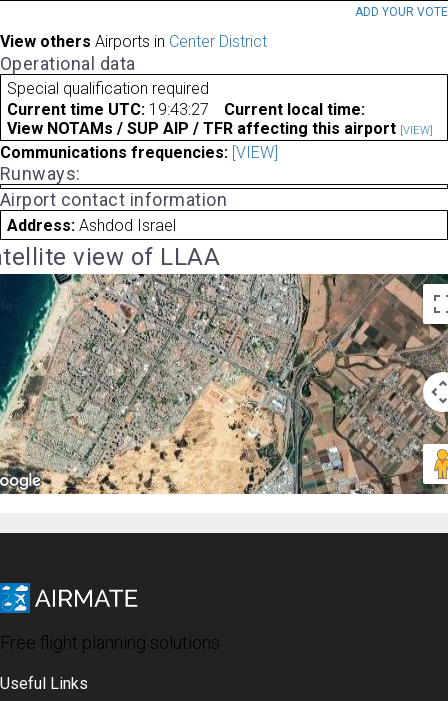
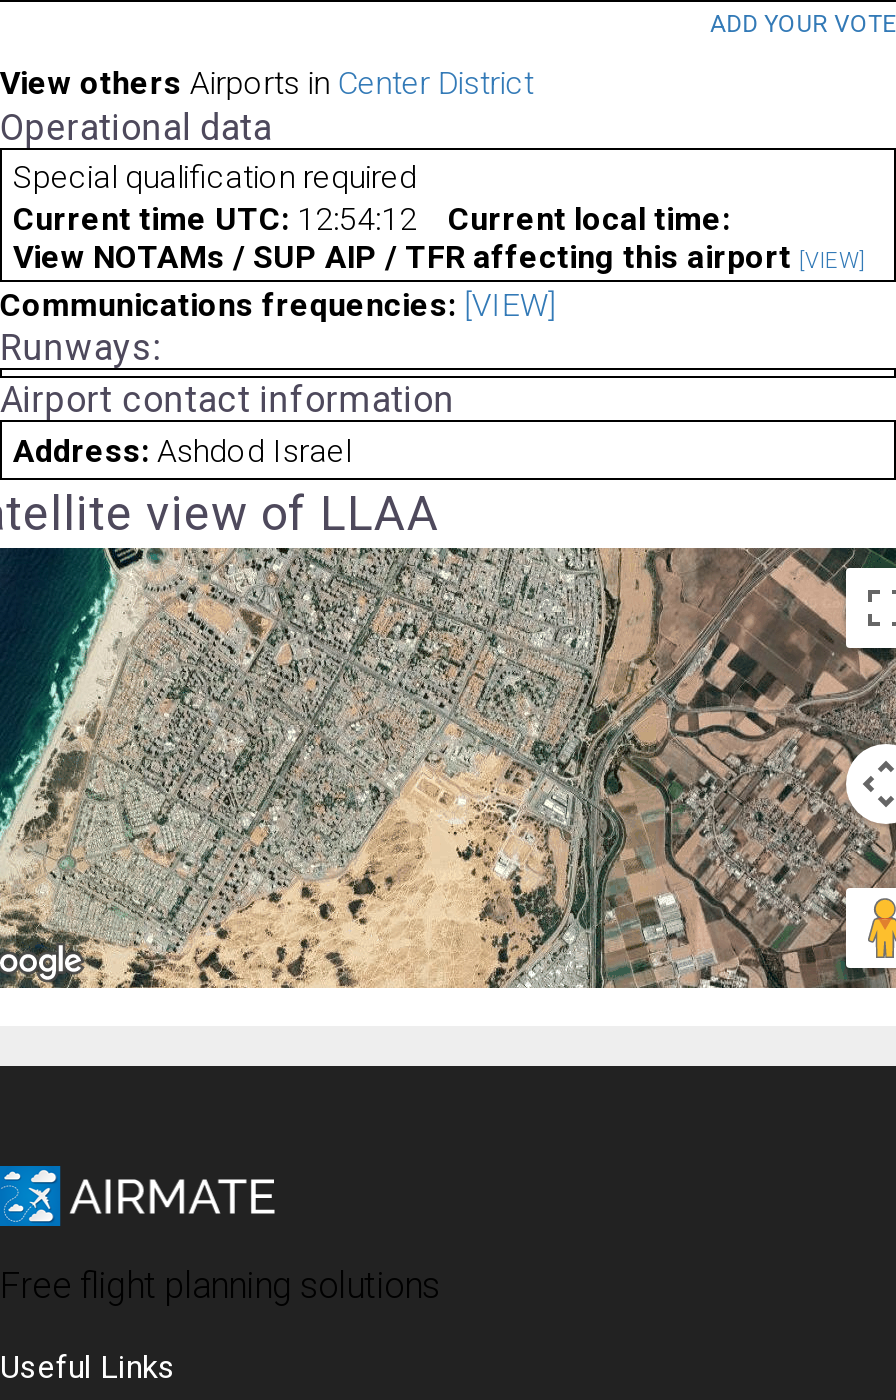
[6,100,208,119] Current time UTC: 19:43:27 -> [13,201,417,239] Current time UTC: 12:54:12

